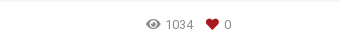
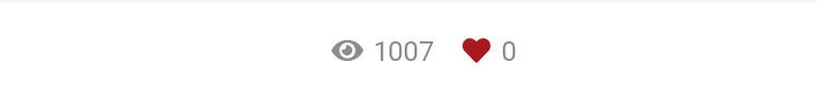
[164,17,192,32] 1034 -> [373,35,434,68] 1007

